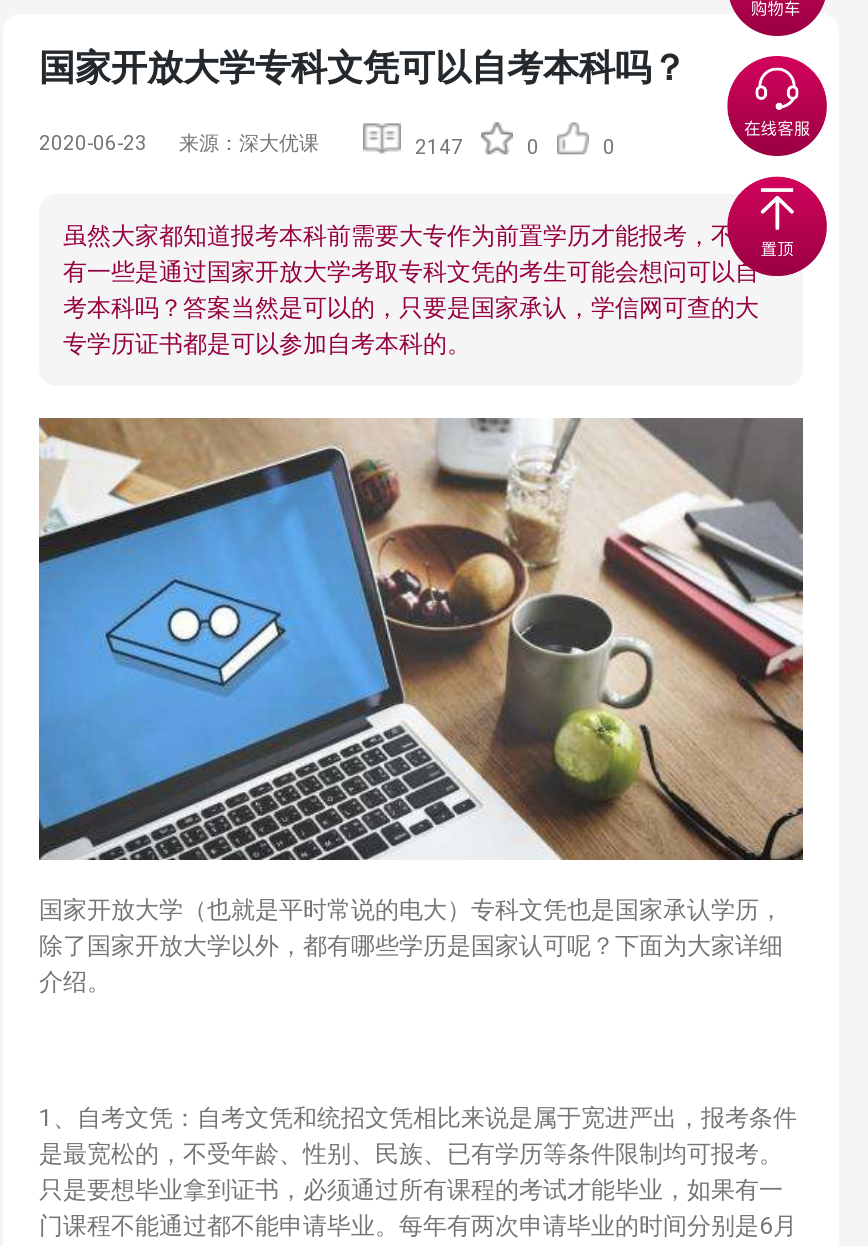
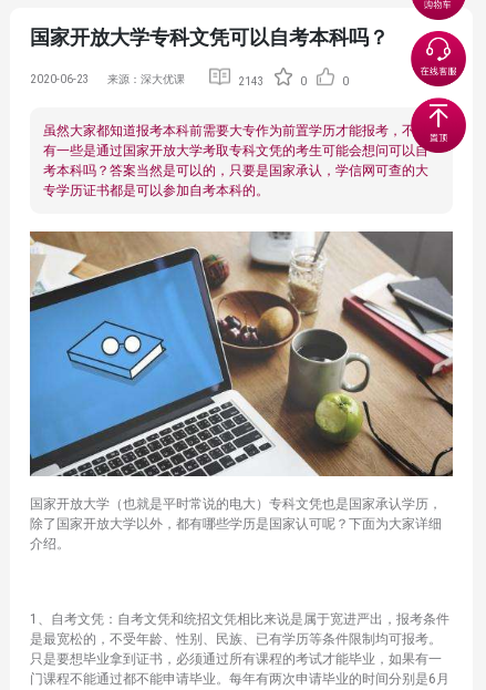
[415,135,463,157] 2147 -> [238,75,265,87] 2143

